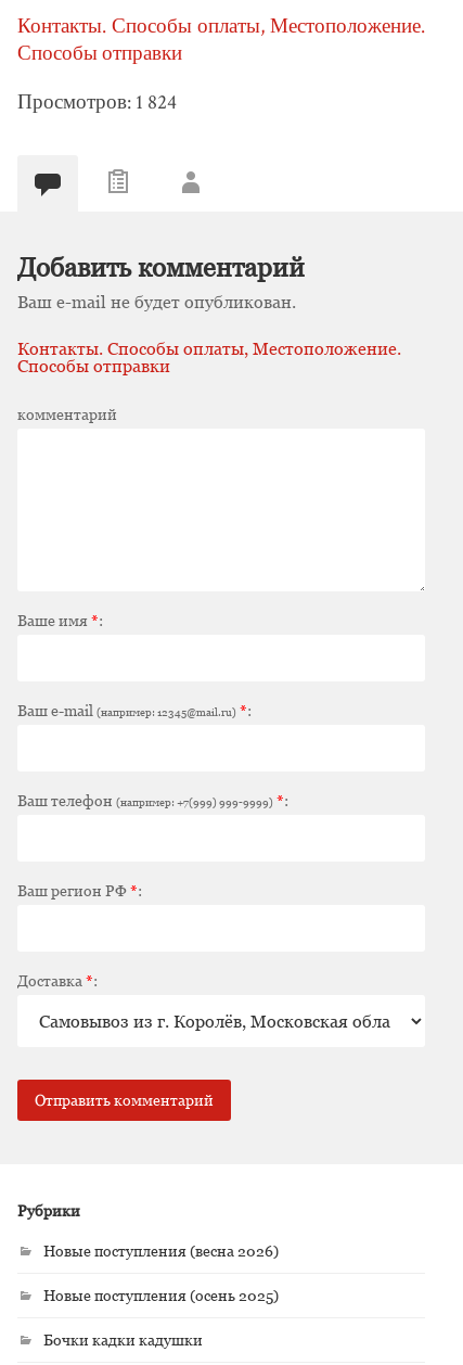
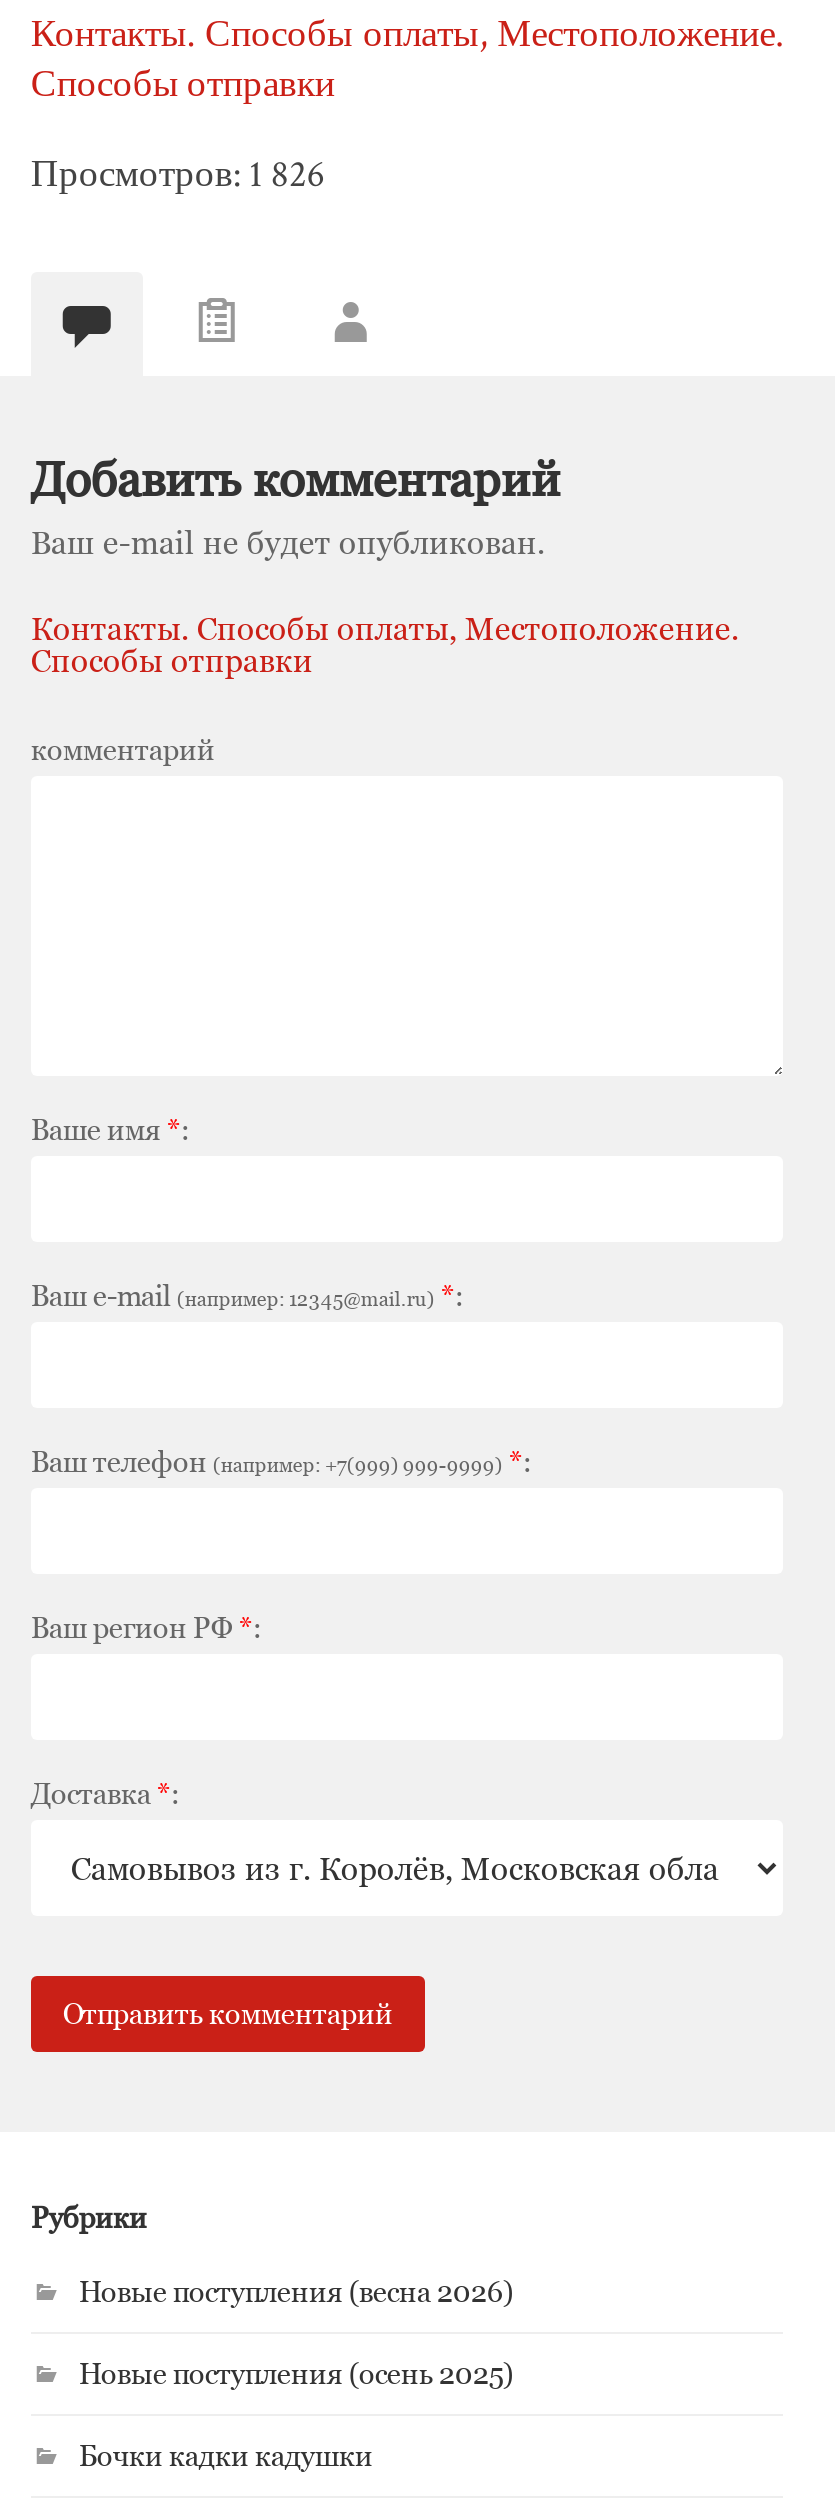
[17,89,177,116] Просмотров: 1 824 -> [31,150,325,200] Просмотров: 1 826

